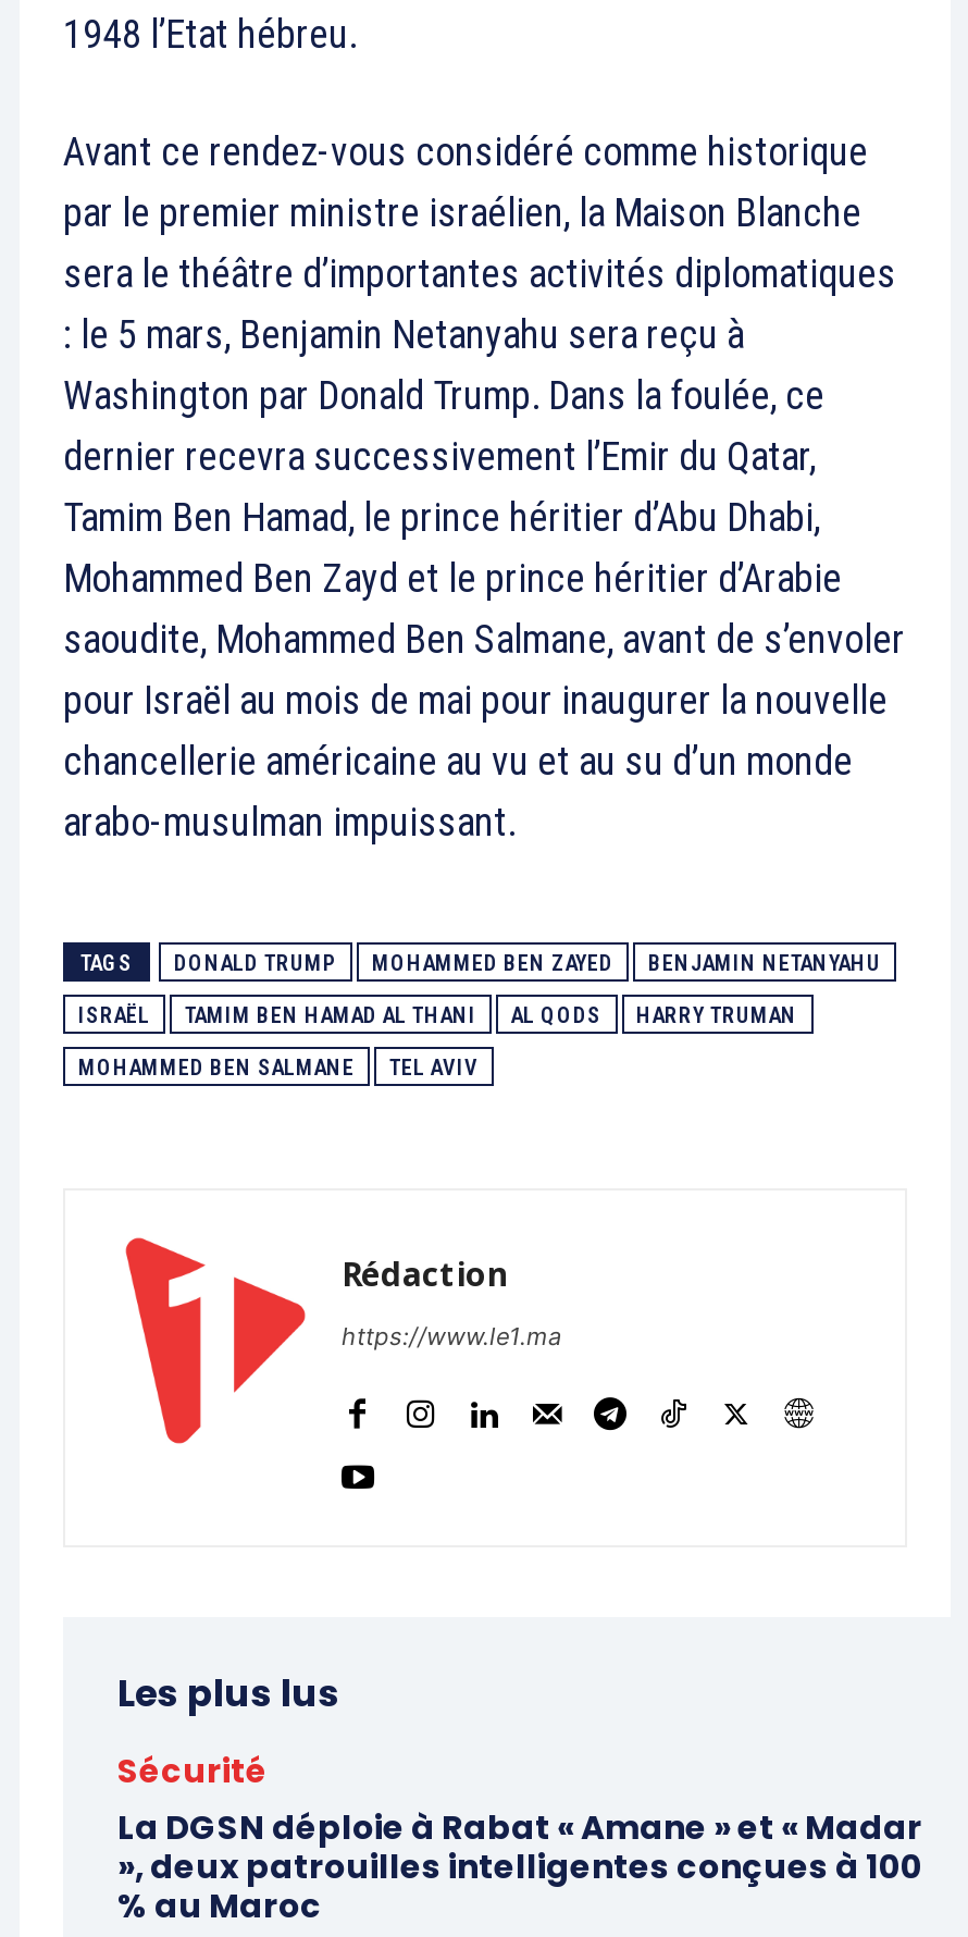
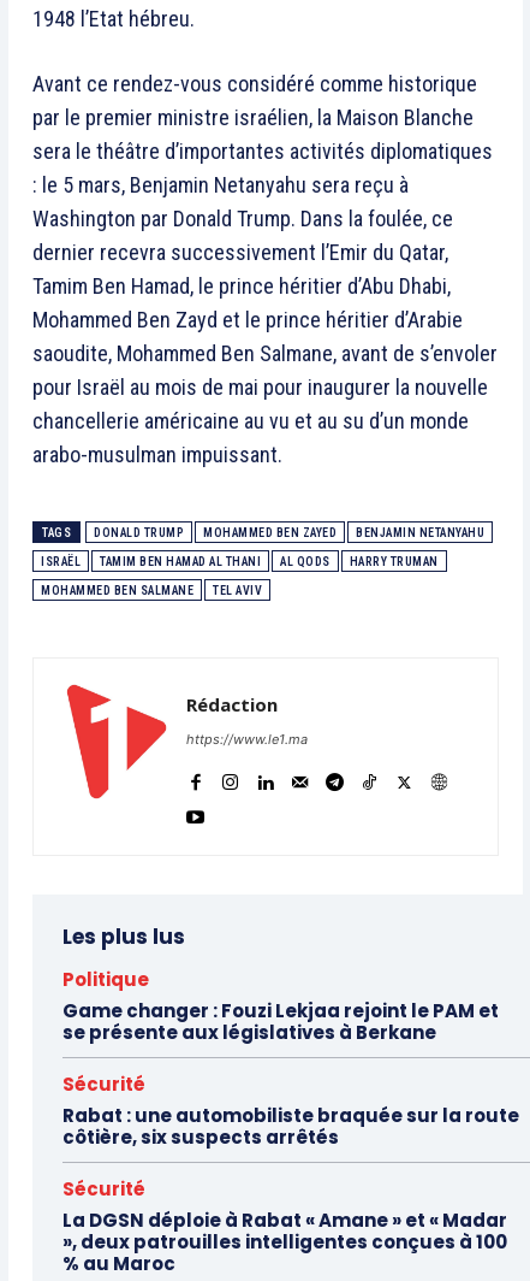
none -> [62,967,519,1150] Politique | Game changer : Fouzi Lekjaa rejoint le PAM et | se présente aux législatives à Berkane | Sécurité | Rabat : une automobiliste braquée sur la route | côtière, six suspects arrêtés

